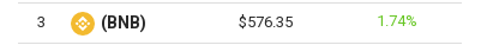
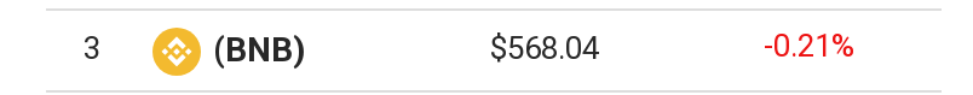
[238,13,292,31] $576.35 -> [490,30,599,66] $568.04
[376,12,417,30] 1.74% -> [764,28,856,64] -0.21%

